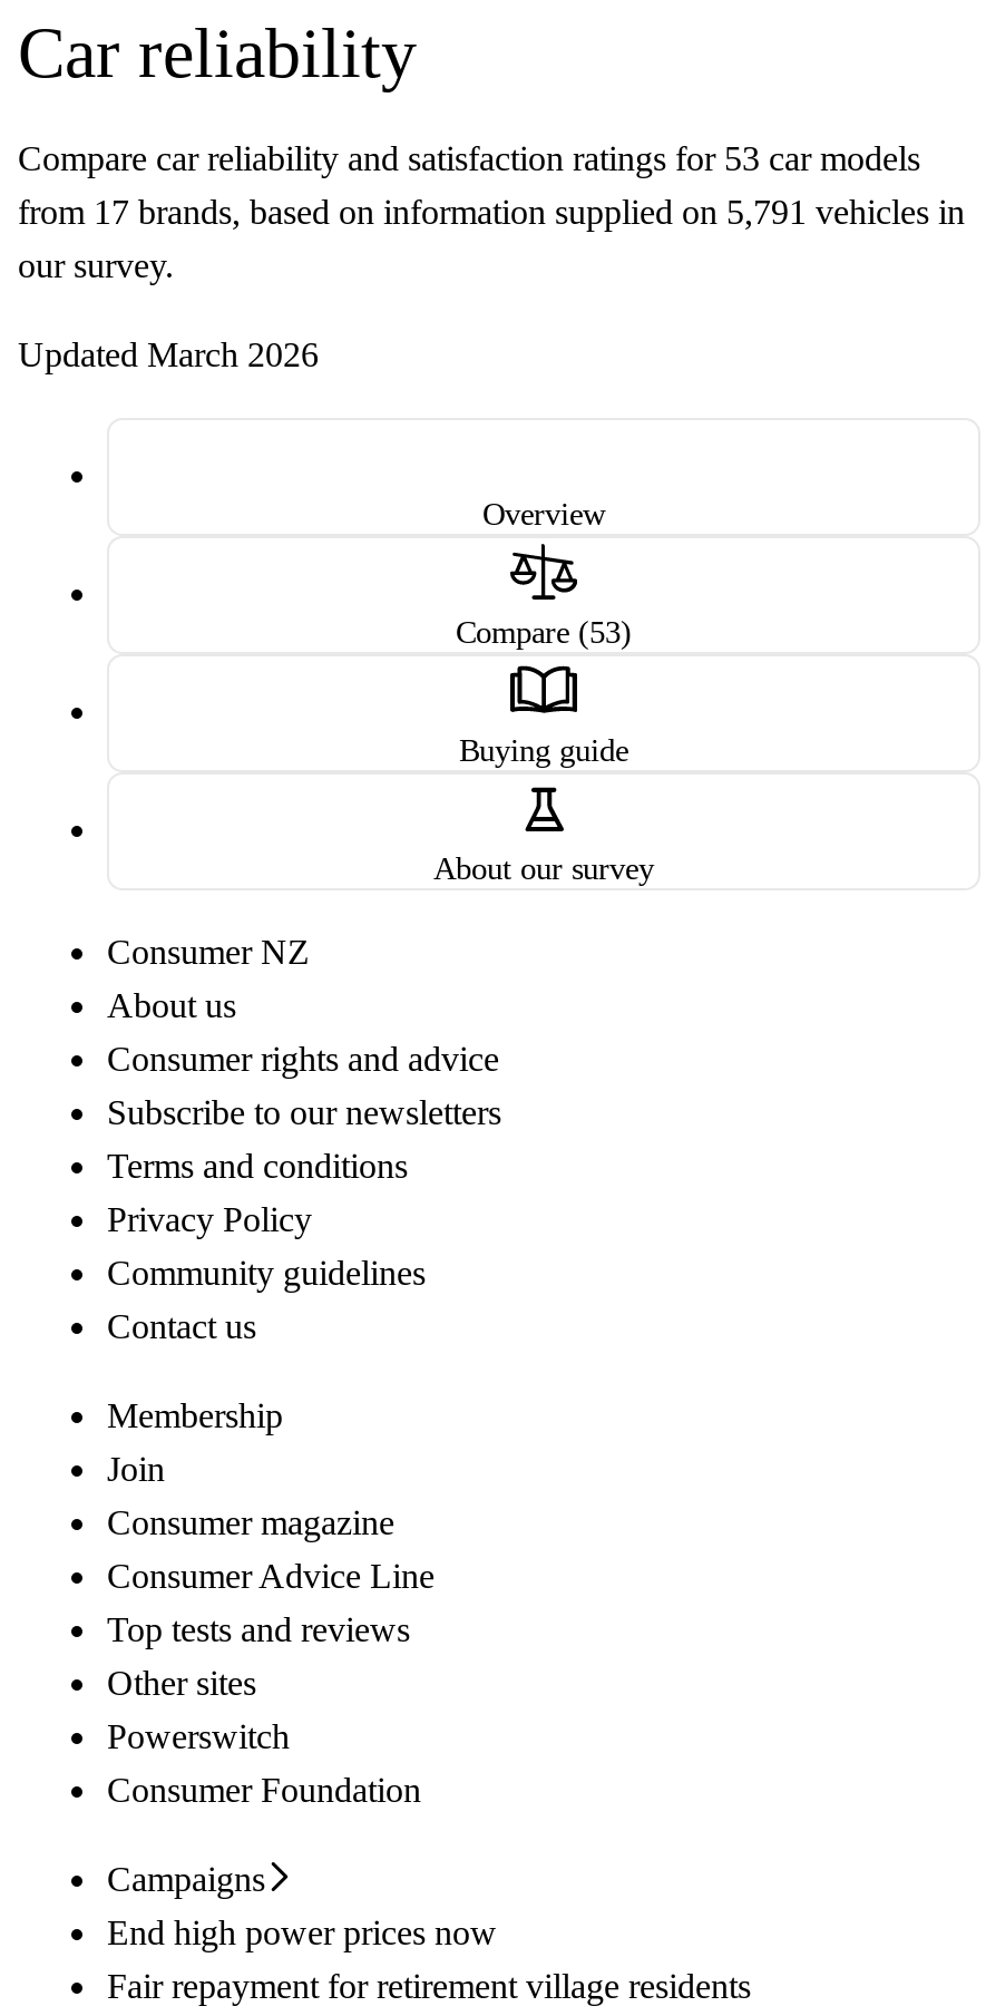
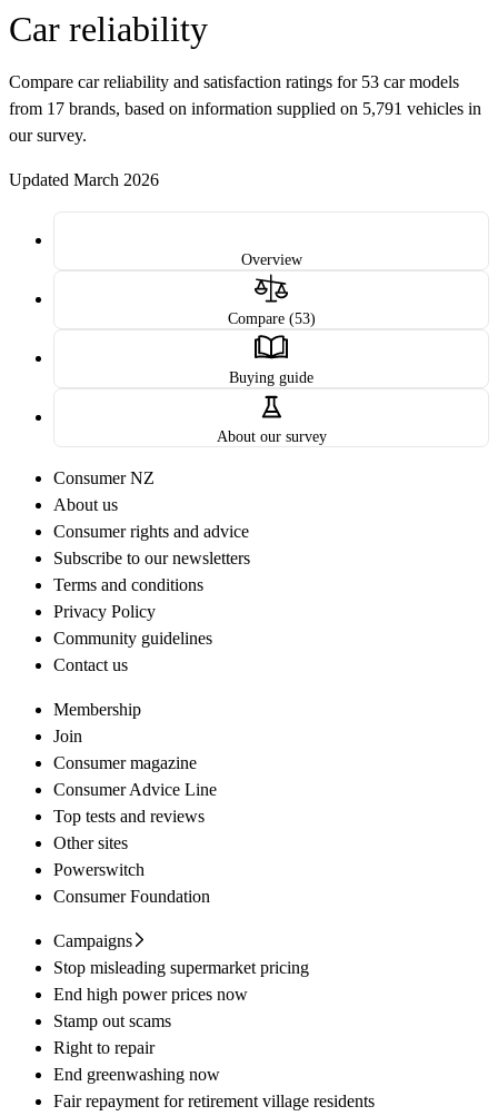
none -> [53,958,309,977] Stop misleading supermarket pricing
none -> [53,1012,220,1084] Stamp out scams | Right to repair | End greenwashing now

